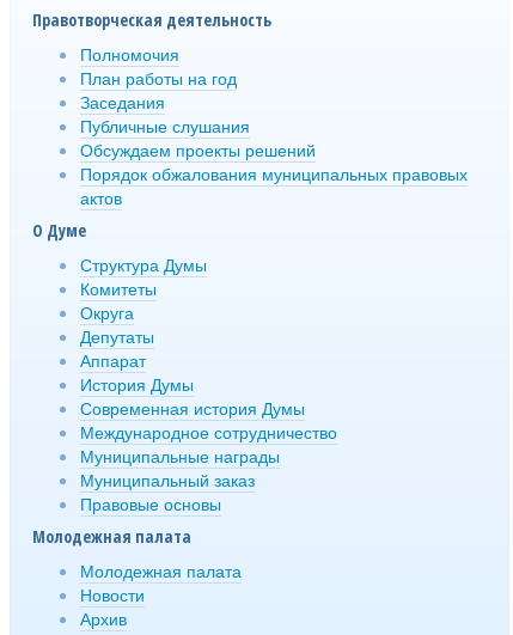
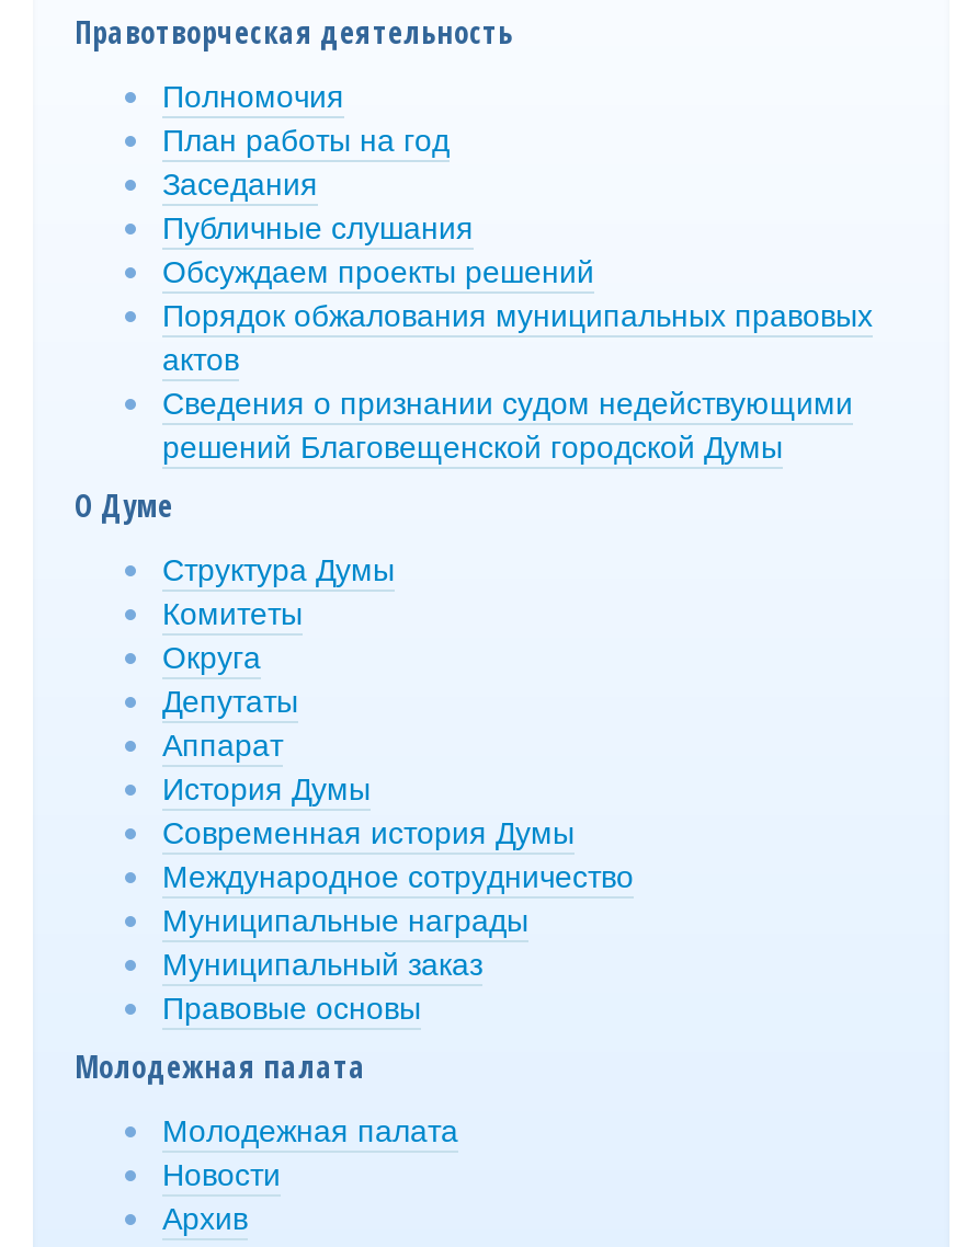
none -> [162,378,853,466] Сведения о признании судом недействующими | решений Благовещенской городской Думы

